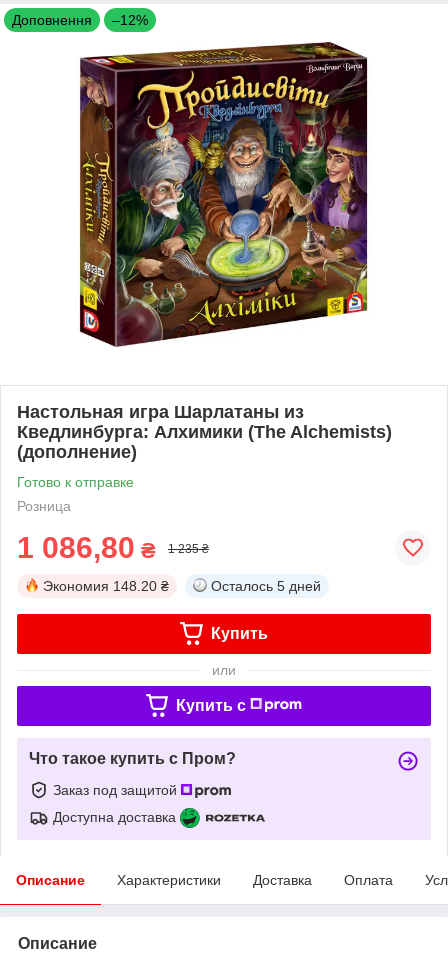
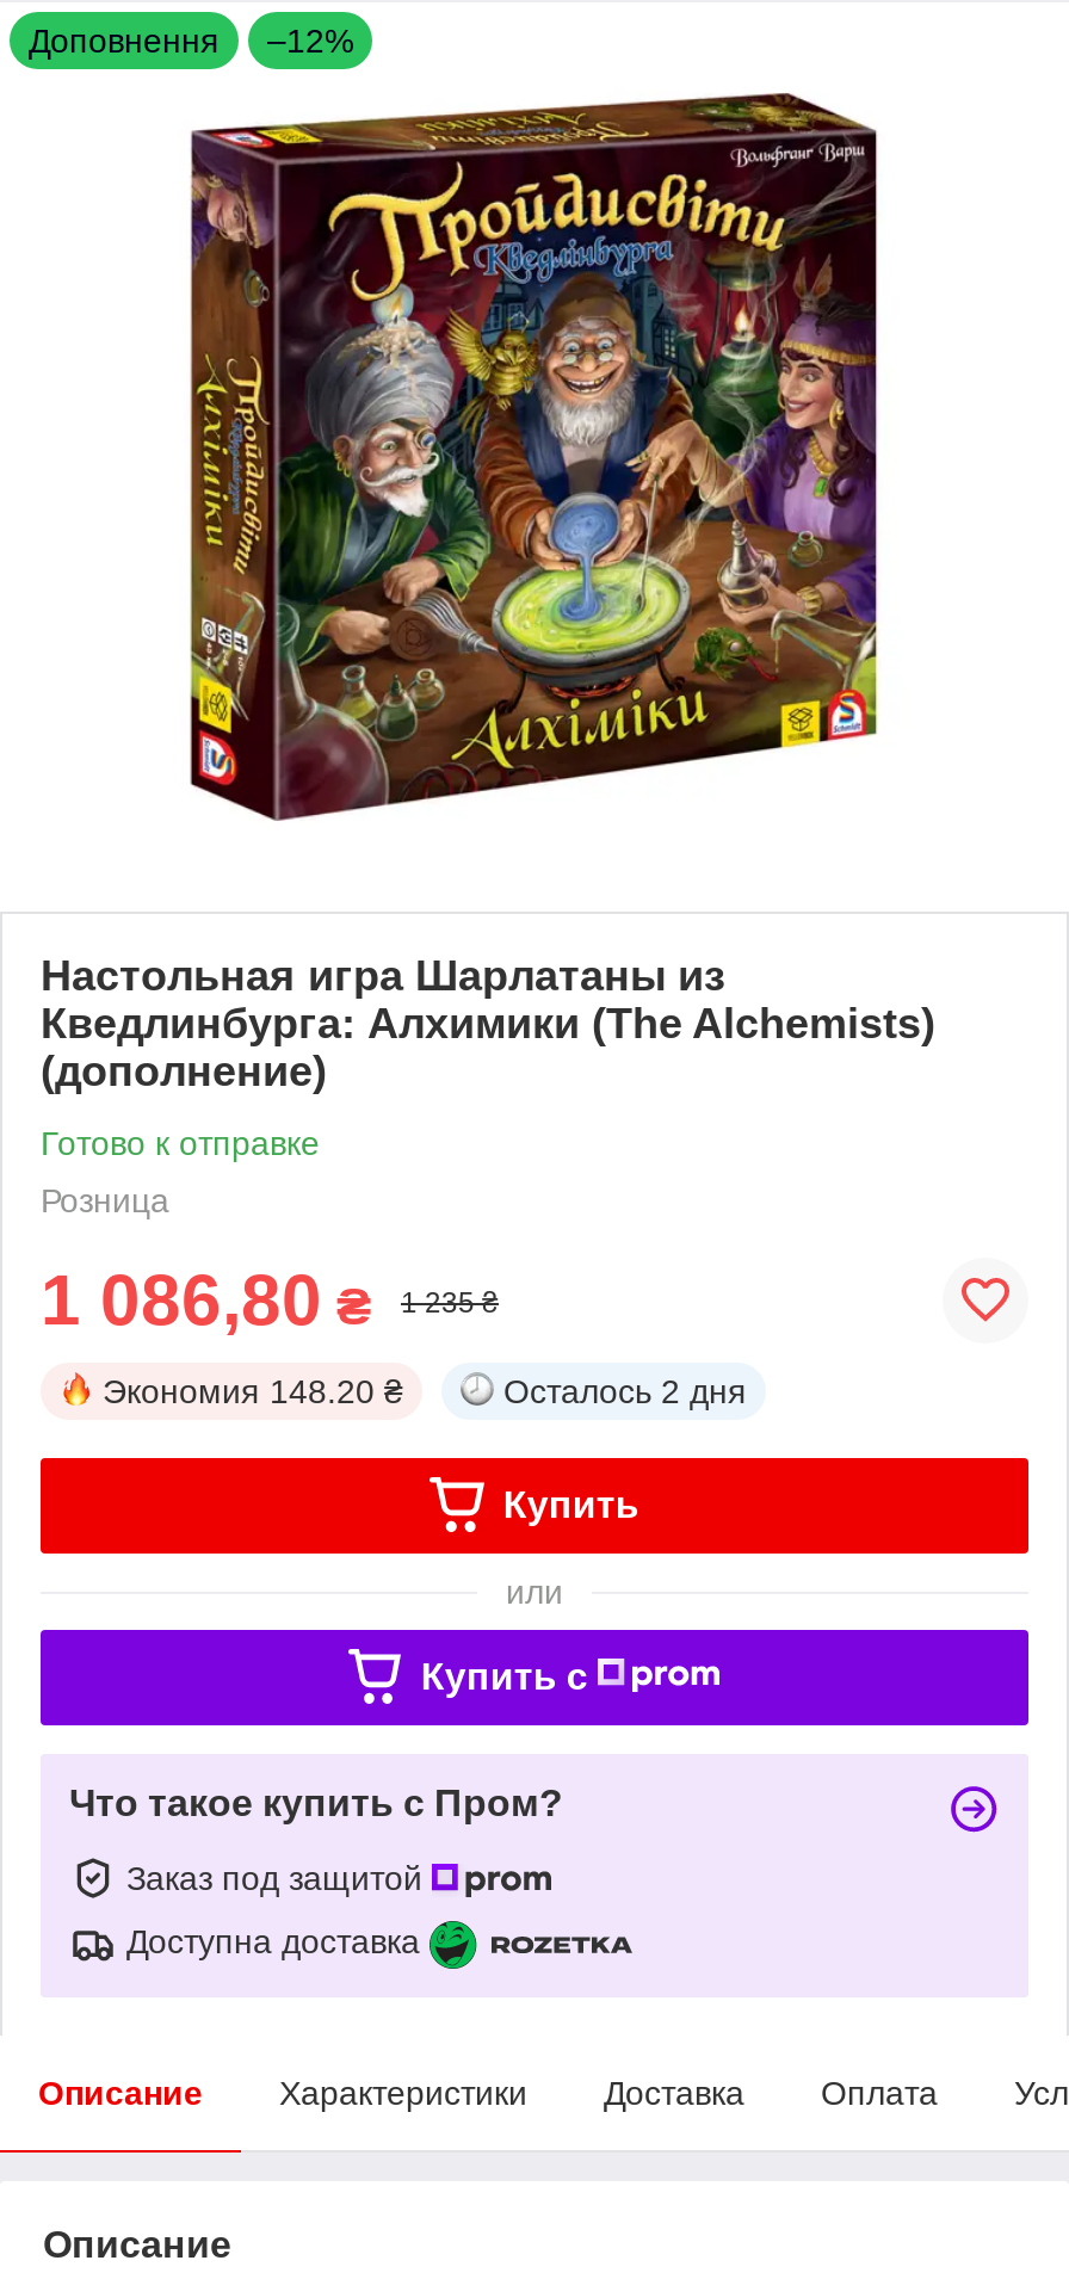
[211,578,321,594] Осталось 5 дней -> [503,1372,747,1410] Осталось 2 дня

